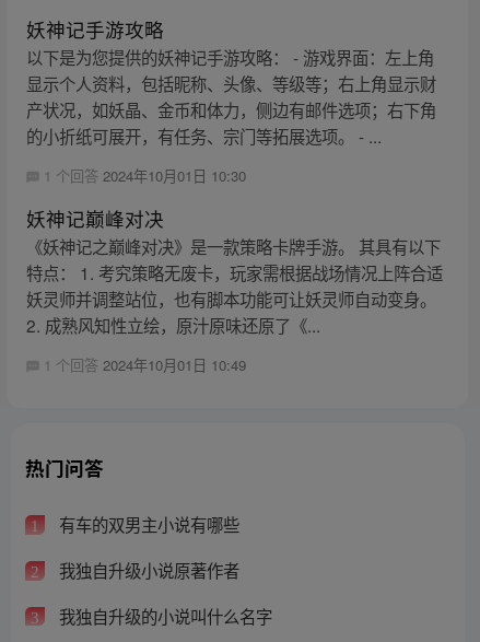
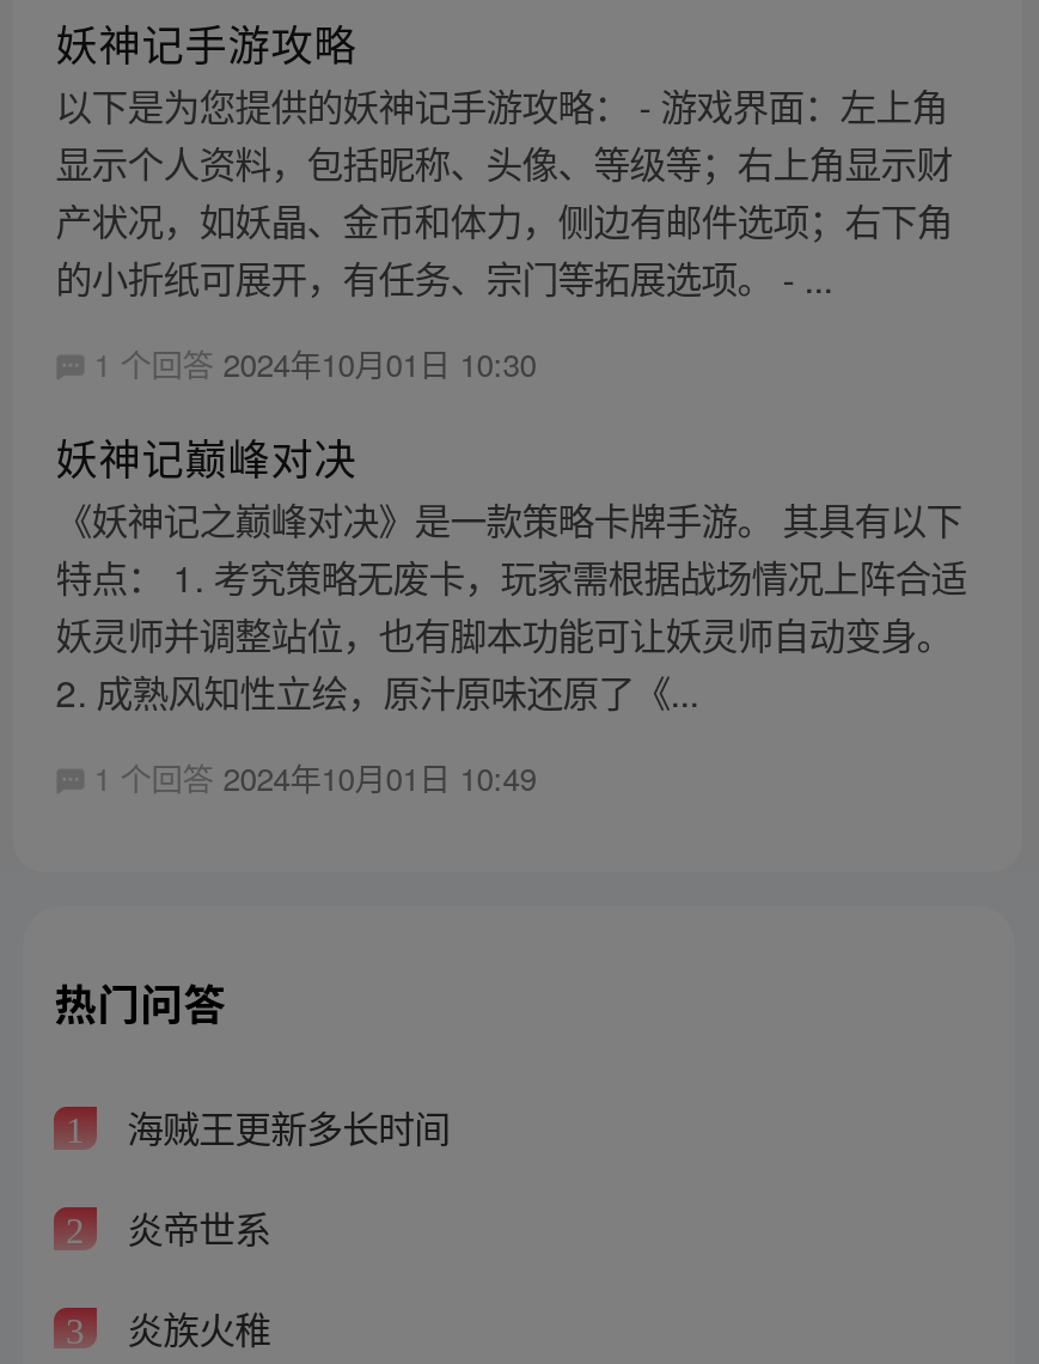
[54,512,239,536] 有车的双男主小说有哪些 -> [117,1101,450,1153] 海贼王更新多长时间
[54,558,239,582] 我独自升级小说原著作者 -> [117,1200,270,1253] 炎帝世系
[54,603,272,627] 我独自升级的小说叫什么名字 -> [117,1300,270,1353] 炎族火稚

